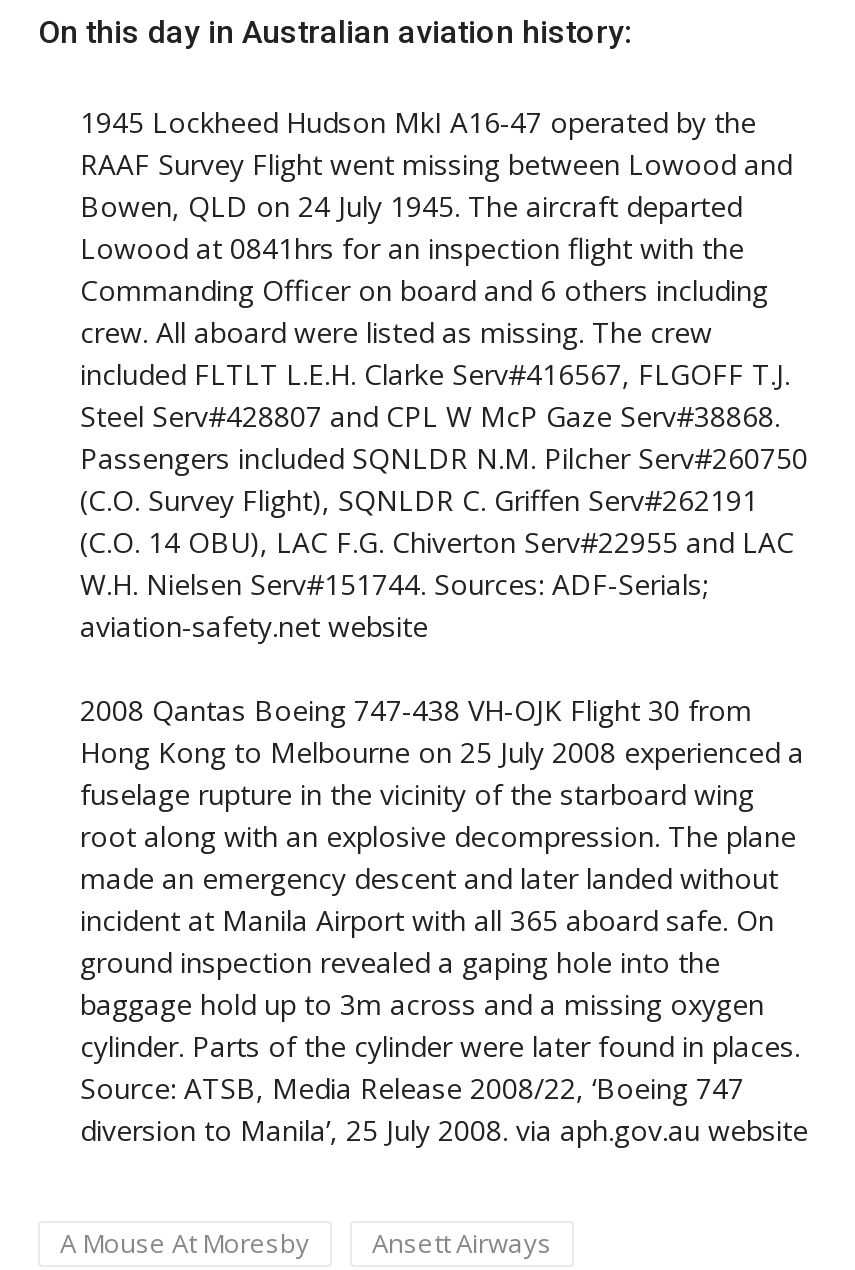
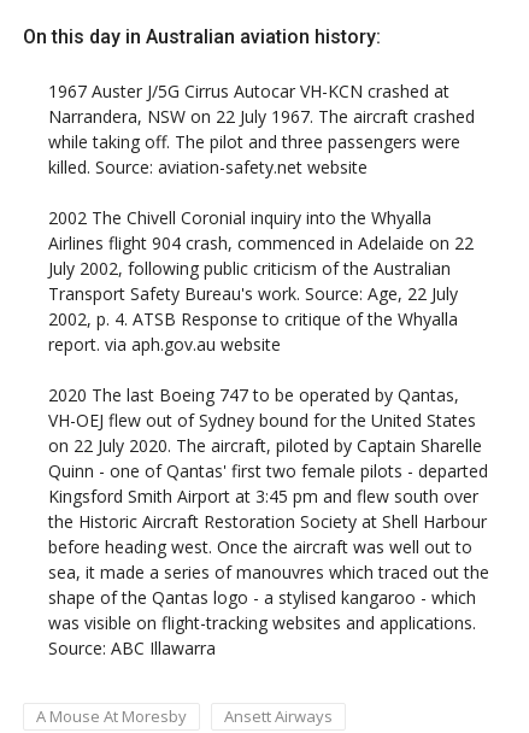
[80,103,808,1149] 1945 Lockheed Hudson MkI A16-47 operated by the | RAAF Survey Flight went missing between Lowood and | Bowen, QLD on 24 July 1945. The aircraft departed | Lowood at 0841hrs for an inspection flight with the | Commanding Officer on board and 6 others including | crew. All aboard were listed as missing. The crew | included FLTLT L.E.H. Clarke Serv#416567, FLGOFF T.J. | Steel Serv#428807 and CPL W McP Gaze Serv#38868. | Passengers included SQNLDR N.M. Pilcher Serv#260750 | (C.O. Survey Flight), SQNLDR C. Griffen Serv#262191 | (C.O. 14 OBU), LAC F.G. Chiverton Serv#22955 and LAC | W.H. Nielsen Serv#151744. Sources: ADF-Serials; | aviation-safety.net website | 2008 Qantas Boeing 747-438 VH-OJK Flight 30 from | Hong Kong to Melbourne on 25 July 2008 experienced a | fuselage rupture in the vicinity of the starboard wing | root along with an explosive decompression. The plane | made an emergency descent and later landed without | incident at Manila Airport with all 365 aboard safe. On | ground inspection revealed a gaping hole into the | baggage hold up to 3m across and a missing oxygen | cylinder. Parts of the cylinder were later found in places. | Source: ATSB, Media Release 2008/22, ‘Boeing 747 | diversion to Manila’, 25 July 2008. via aph.gov.au website -> [48,80,489,660] 1967 Auster J/5G Cirrus Autocar VH-KCN crashed at | Narrandera, NSW on 22 July 1967. The aircraft crashed | while taking off. The pilot and three passengers were | killed. Source: aviation-safety.net website | 2002 The Chivell Coronial inquiry into the Whyalla | Airlines flight 904 crash, commenced in Adelaide on 22 | July 2002, following public criticism of the Australian | Transport Safety Bureau's work. Source: Age, 22 July | 2002, p. 4. ATSB Response to critique of the Whyalla | report. via aph.gov.au website | 2020 The last Boeing 747 to be operated by Qantas, | VH-OEJ flew out of Sydney bound for the United States | on 22 July 2020. The aircraft, piloted by Captain Sharelle | Quinn - one of Qantas' first two female pilots - departed | Kingsford Smith Airport at 3:45 pm and flew south over | the Historic Aircraft Restoration Society at Shell Harbour | before heading west. Once the aircraft was well out to | sea, it made a series of manouvres which traced out the | shape of the Qantas logo - a stylised kangaroo - which | was visible on flight-tracking websites and applications. | Source: ABC Illawarra

